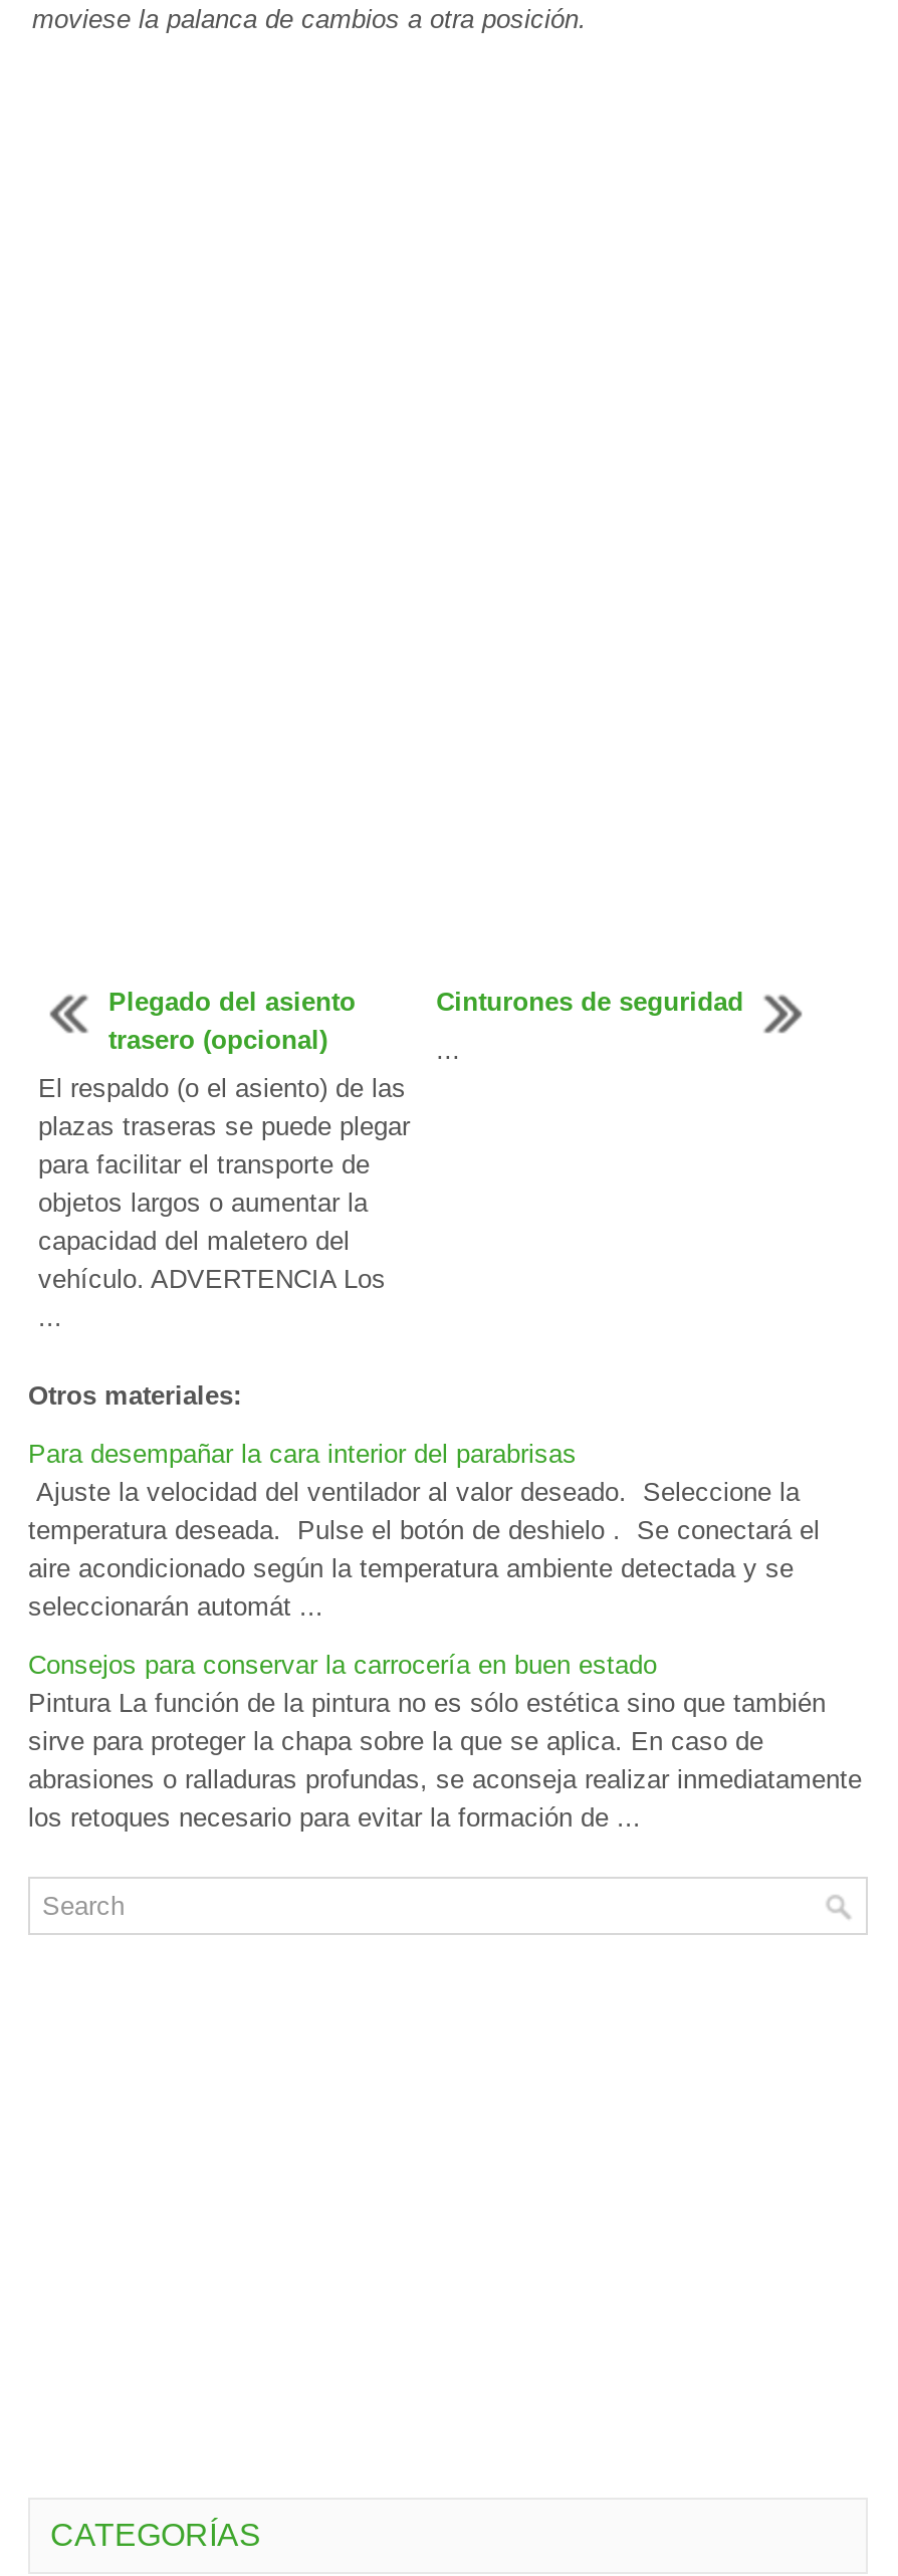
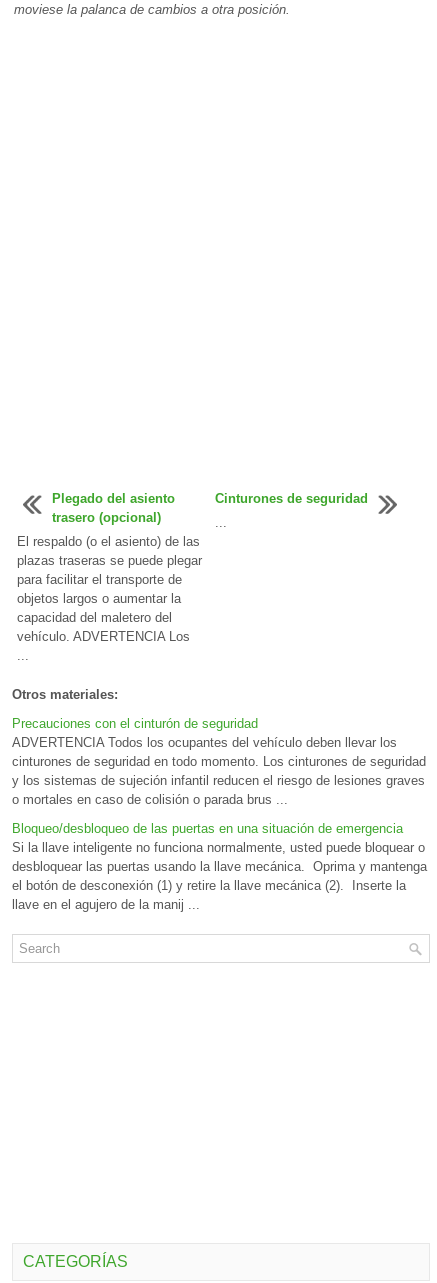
[28,1439,820,1622] Para desempañar la cara interior del parabrisas | Ajuste la velocidad del ventilador al valor deseado. Seleccione la | temperatura deseada. Pulse el botón de deshielo . Se conectará el | aire acondicionado según la temperatura ambiente detectada y se | seleccionarán automát ... -> [12,716,426,807] Precauciones con el cinturón de seguridad | ADVERTENCIA Todos los ocupantes del vehículo deben llevar los | cinturones de seguridad en todo momento. Los cinturones de seguridad | y los sistemas de sujeción infantil reducen el riesgo de lesiones graves | o mortales en caso de colisión o parada brus ...
[28,1650,862,1833] Consejos para conservar la carrocería en buen estado | Pintura La función de la pintura no es sólo estética sino que también | sirve para proteger la chapa sobre la que se aplica. En caso de | abrasiones o ralladuras profundas, se aconseja realizar inmediatamente | los retoques necesario para evitar la formación de ... -> [12,821,427,912] Bloqueo/desbloqueo de las puertas en una situación de emergencia | Si la llave inteligente no funciona normalmente, usted puede bloquear o | desbloquear las puertas usando la llave mecánica. Oprima y mantenga | el botón de desconexión (1) y retire la llave mecánica (2). Inserte la | llave en el agujero de la manij ...

